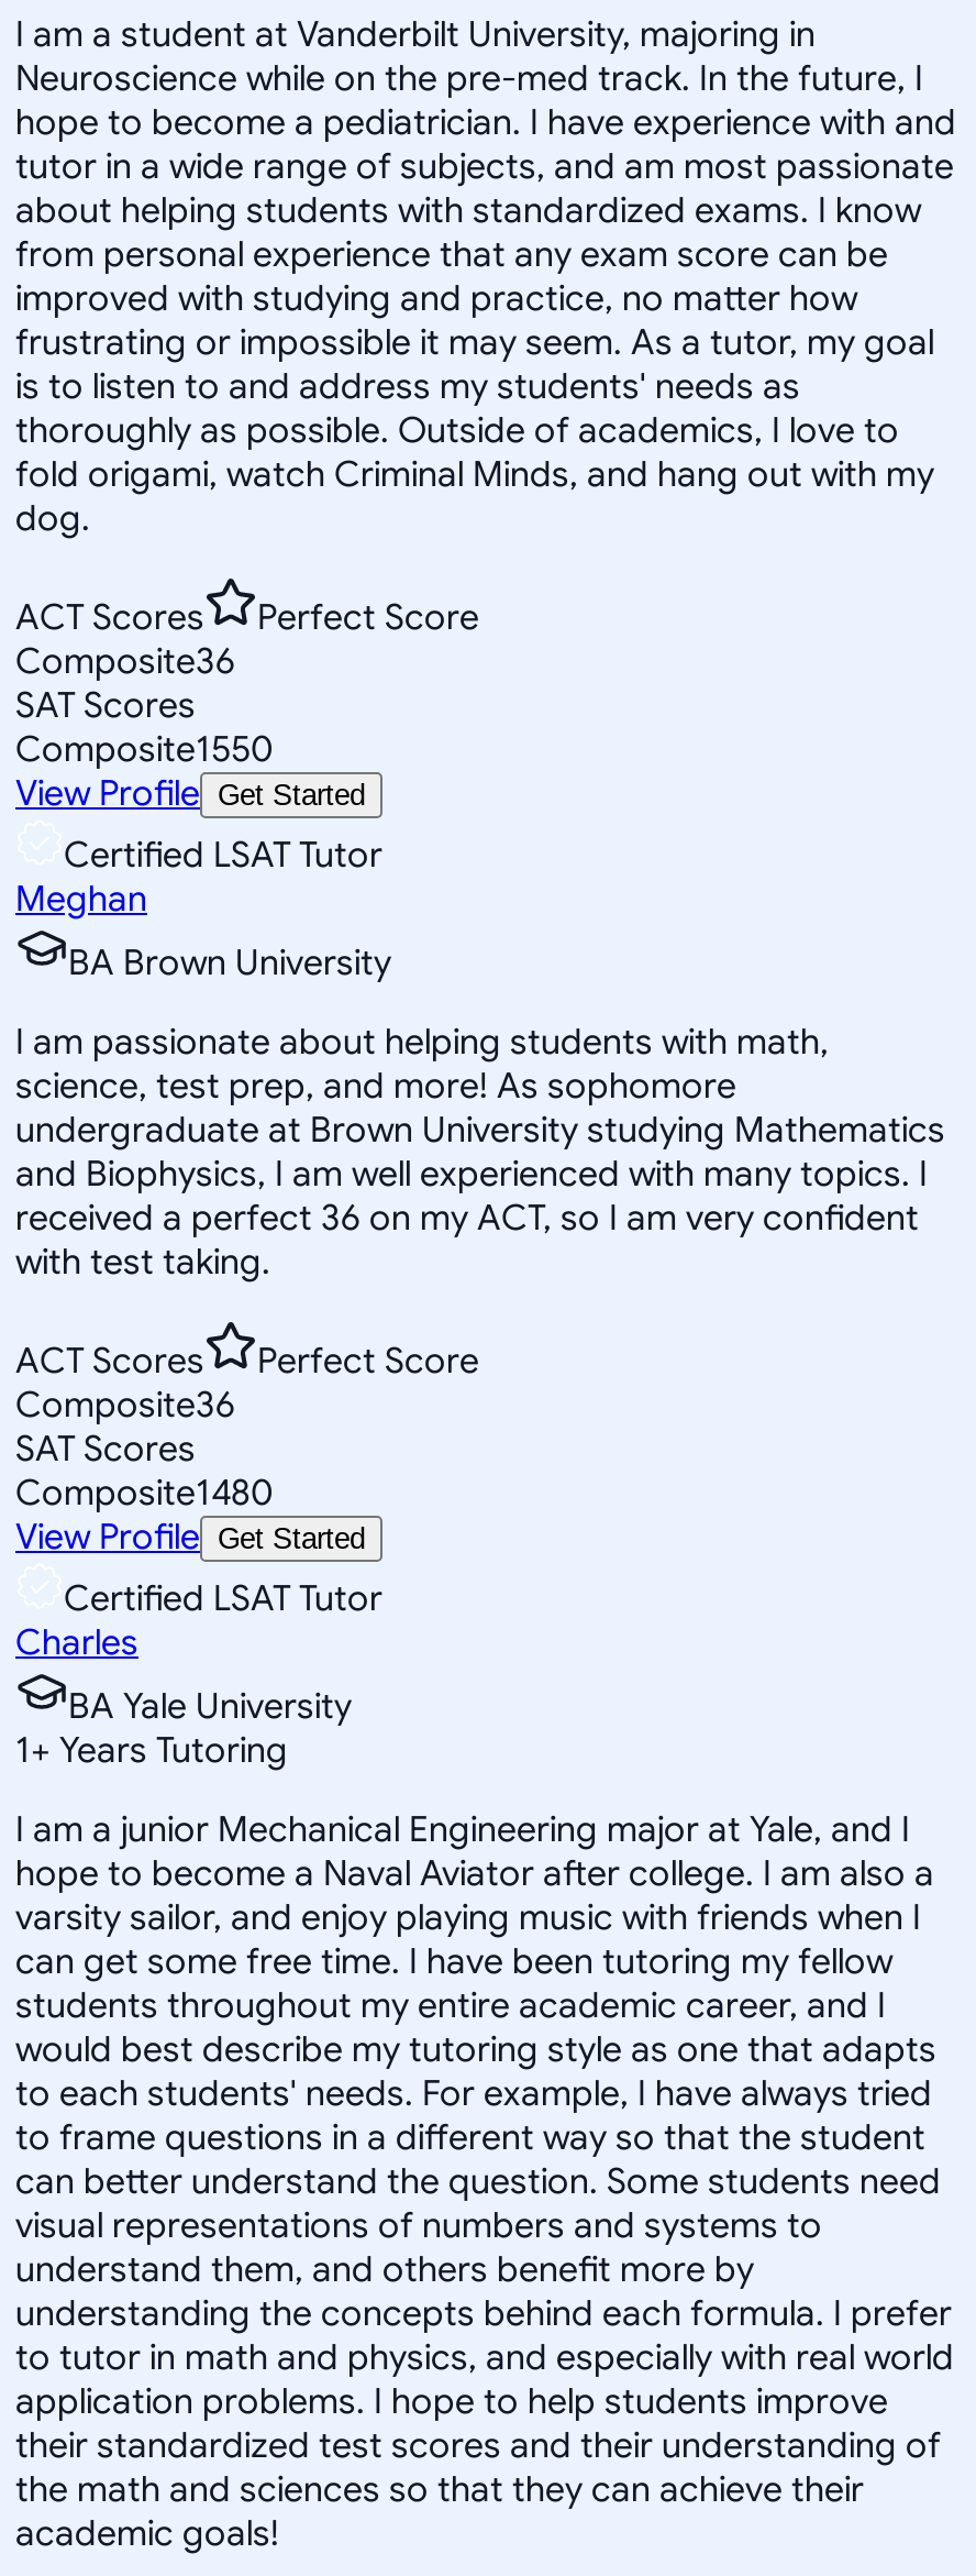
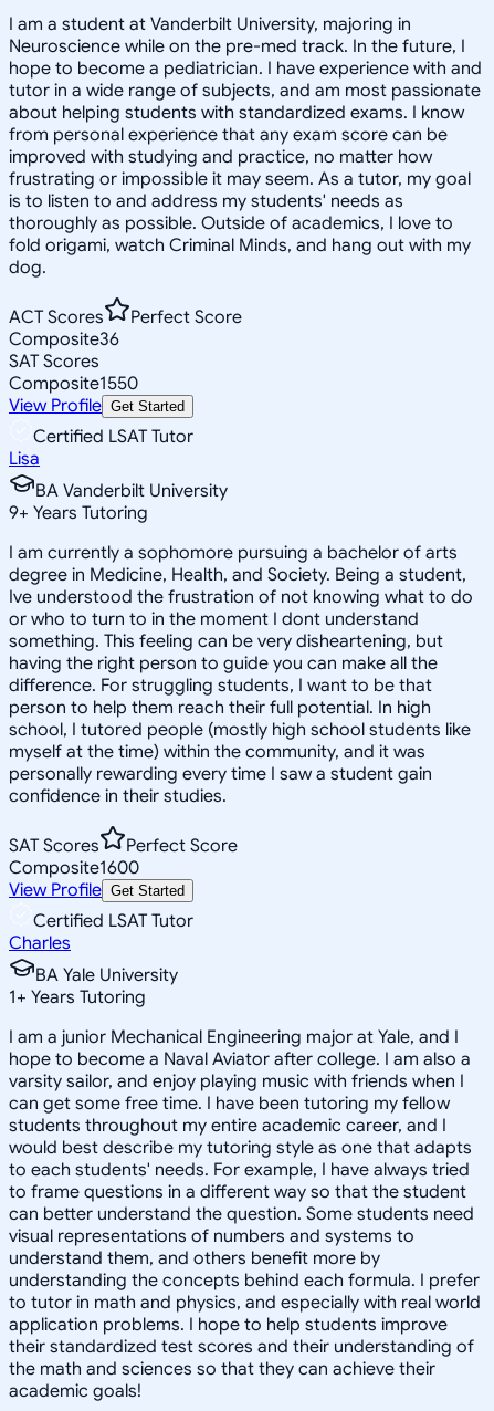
[15,877,945,1427] Meghan | BA Brown University | I am passionate about helping students with math, | science, test prep, and more! As sophomore | undergraduate at Brown University studying Mathematics | and Biophysics, I am well experienced with many topics. I | received a perfect 36 on my ACT, so I am very confident | with test taking. | ACT Scores | Perfect Score | Composite36 -> [9,447,473,807] Lisa | BA Vanderbilt University | 9+ Years Tutoring | I am currently a sophomore pursuing a bachelor of arts | degree in Medicine, Health, and Society. Being a student, | Ive understood the frustration of not knowing what to do | or who to turn to in the moment I dont understand | something. This feeling can be very disheartening, but | having the right person to guide you can make all the | difference. For struggling students, I want to be that | person to help them reach their full potential. In high | school, I tutored people (mostly high school students like | myself at the time) within the community, and it was | personally rewarding every time I saw a student gain | confidence in their studies.
[15,1471,273,1515] Composite1480 -> [9,834,238,879] Perfect Score | Composite1600

